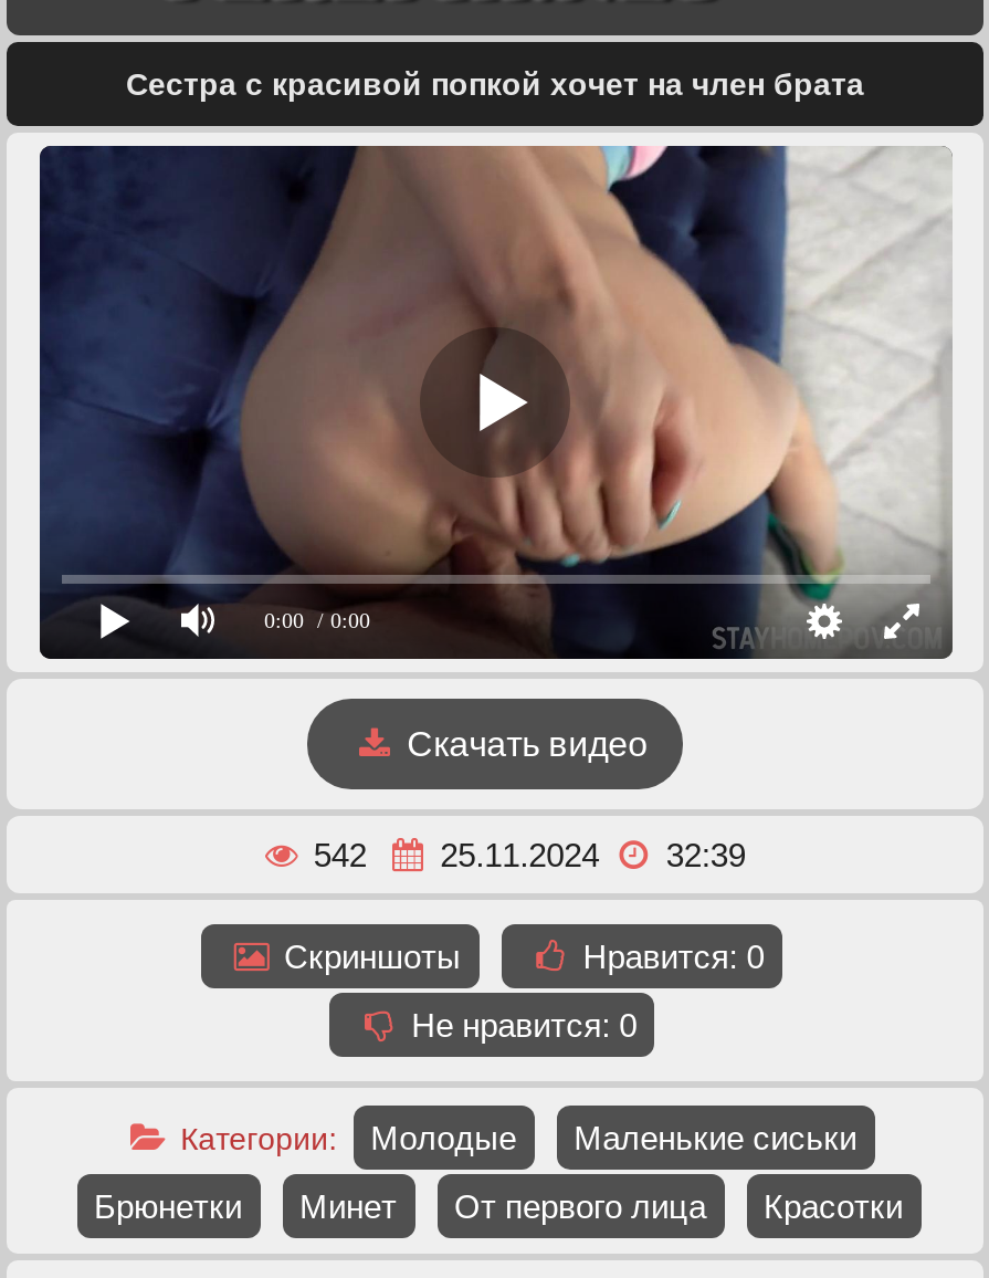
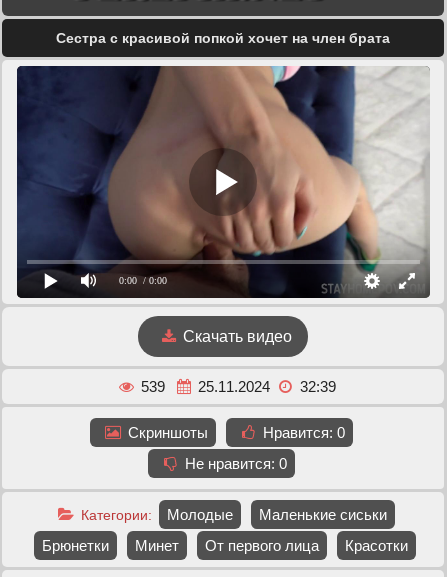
[305,836,746,874] 542 25.11.2024 32:39 -> [137,378,336,395] 539 25.11.2024 32:39

